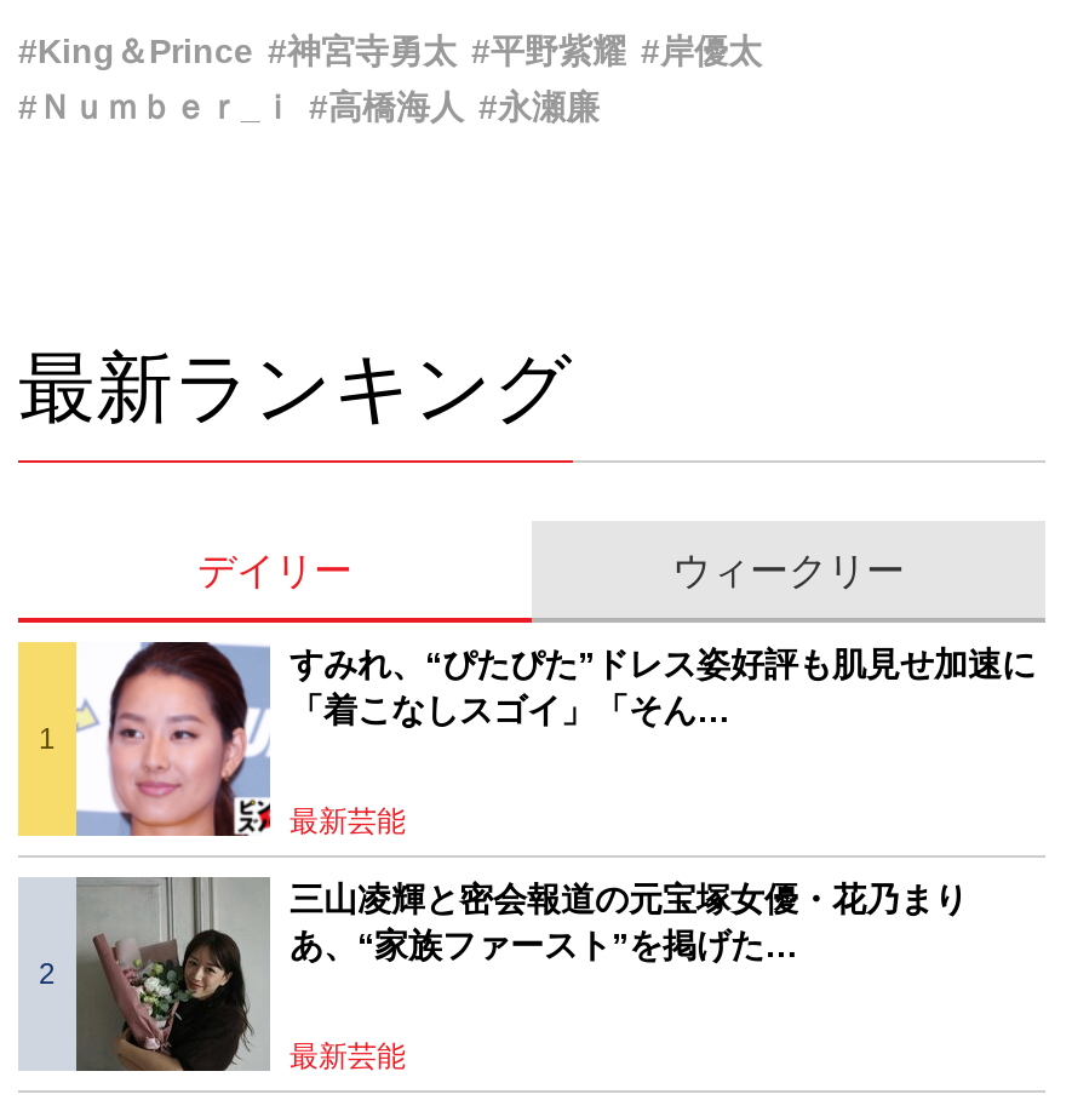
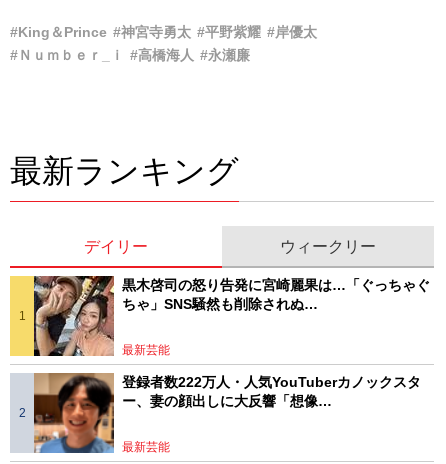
[74,640,1036,838] [image] | すみれ、“ぴたぴた”ドレス姿好評も肌見せ加速に | 「着こなしスゴイ」「そん… -> [33,275,430,357] [image] | 黒木啓司の怒り告発に宮崎麗果は…「ぐっちゃぐ | ちゃ」SNS騒然も削除されぬ…
[74,877,968,1073] [image] | 三山凌輝と密会報道の元宝塚女優・花乃まり | あ、“家族ファースト”を掲げた… -> [34,373,421,454] [image] | 登録者数222万人・人気YouTuberカノックスタ | ー、妻の顔出しに大反響「想像…

